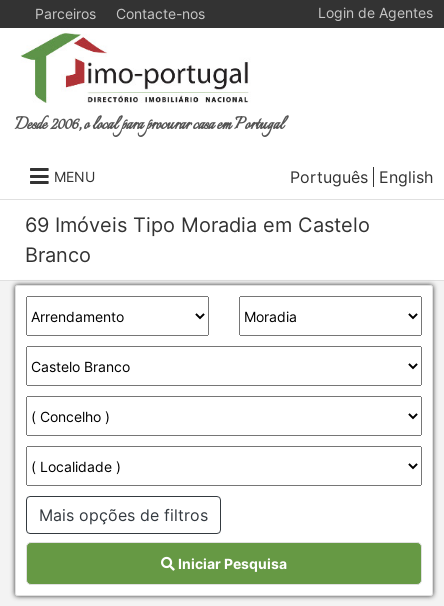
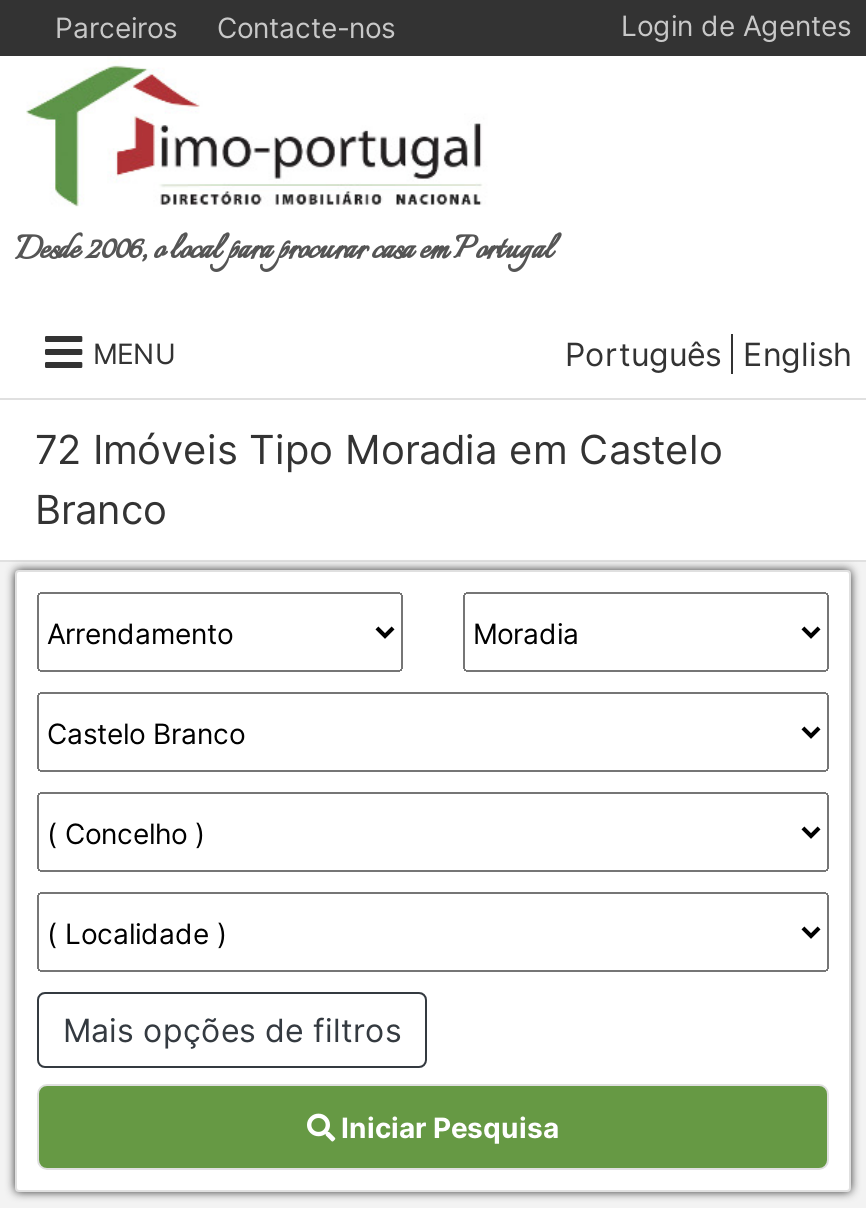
[25,213,370,237] 69 Imóveis Tipo Moradia em Castelo -> [35,426,723,474] 72 Imóveis Tipo Moradia em Castelo

